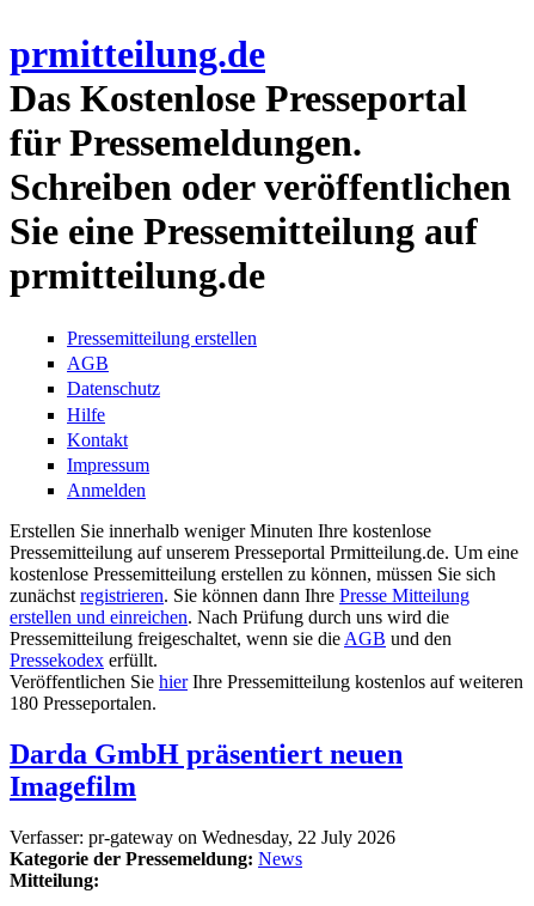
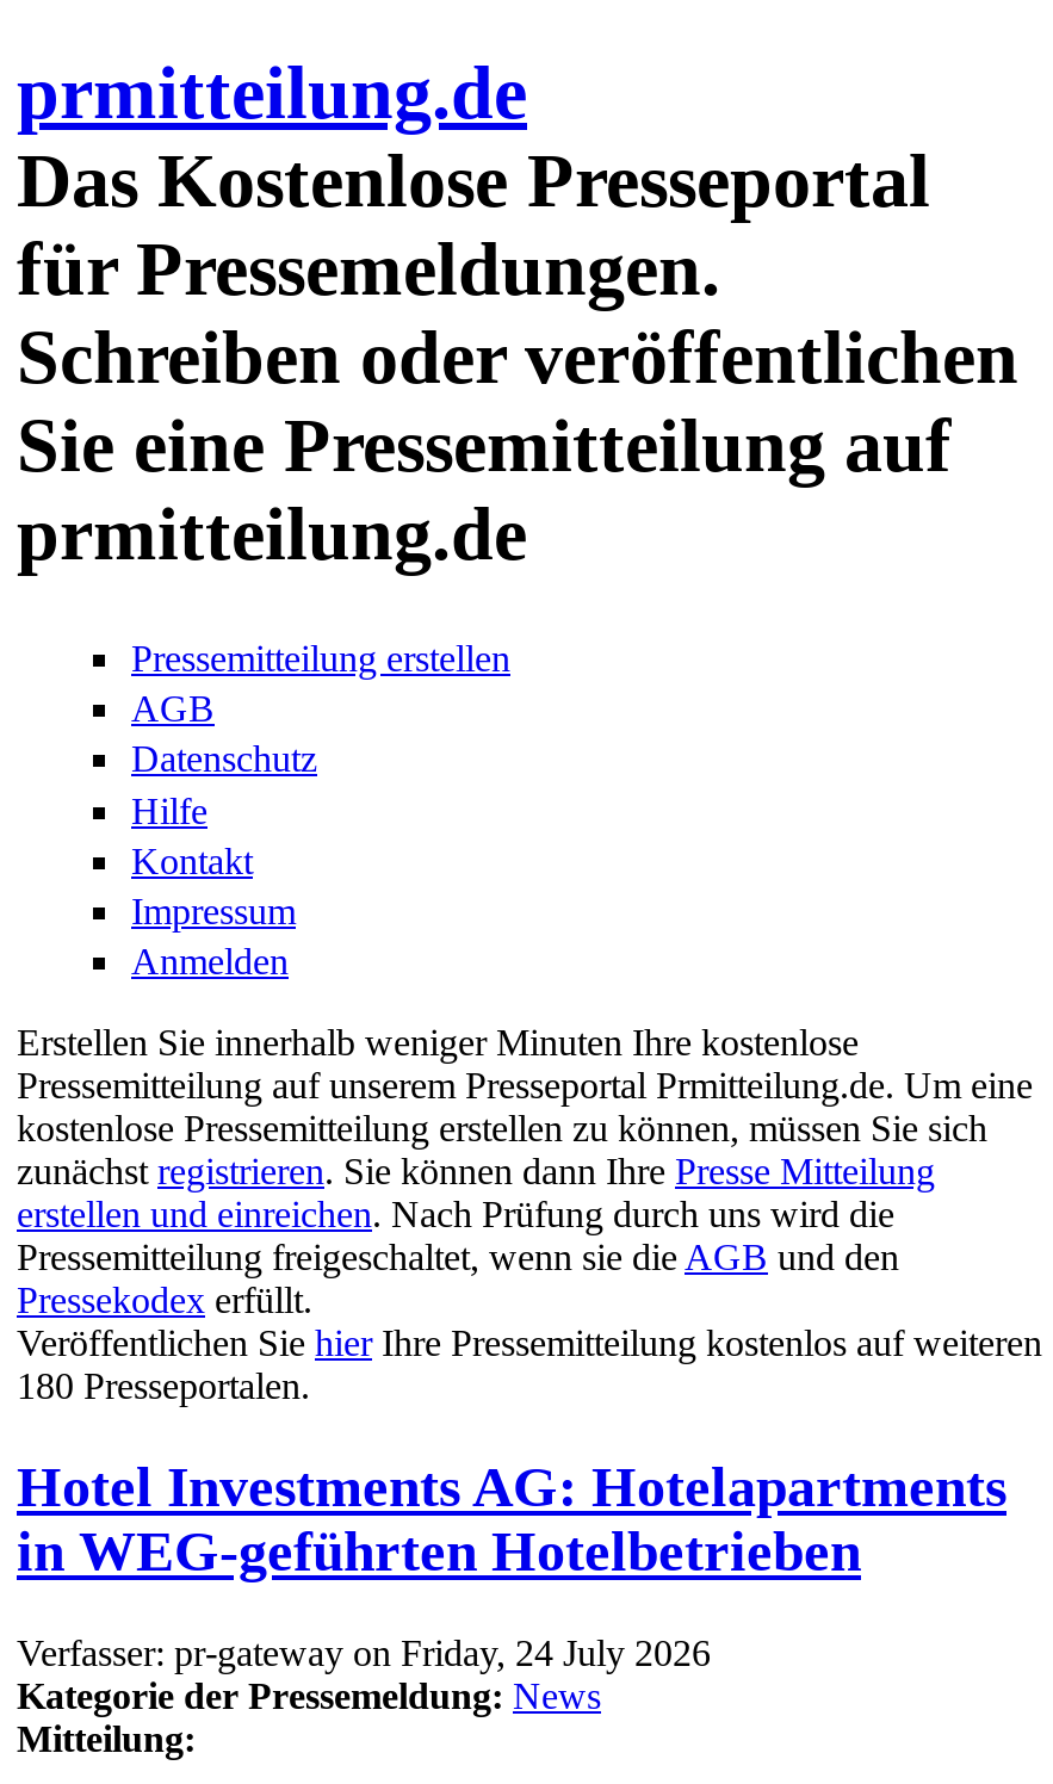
[10,739,403,802] Darda GmbH präsentiert neuen | Imagefilm -> [17,1456,1006,1583] Hotel Investments AG: Hotelapartments | in WEG-geführten Hotelbetrieben
[10,827,395,847] Verfasser: pr-gateway on Wednesday, 22 July 2026 -> [17,1633,711,1673] Verfasser: pr-gateway on Friday, 24 July 2026

